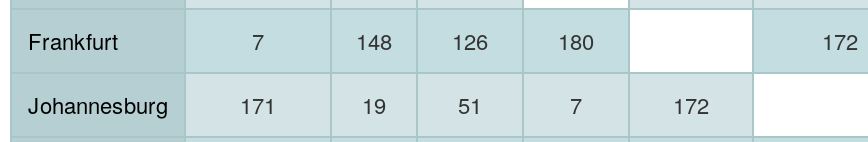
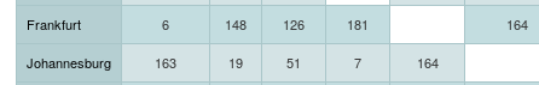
[252,24,264,56] 7 -> [162,14,169,34] 6
[558,24,594,56] 180 -> [347,14,369,34] 181
[822,24,858,56] 172 -> [506,14,528,34] 164
[240,88,276,120] 171 -> [155,53,176,72] 163
[673,88,709,120] 172 -> [416,53,438,72] 164

